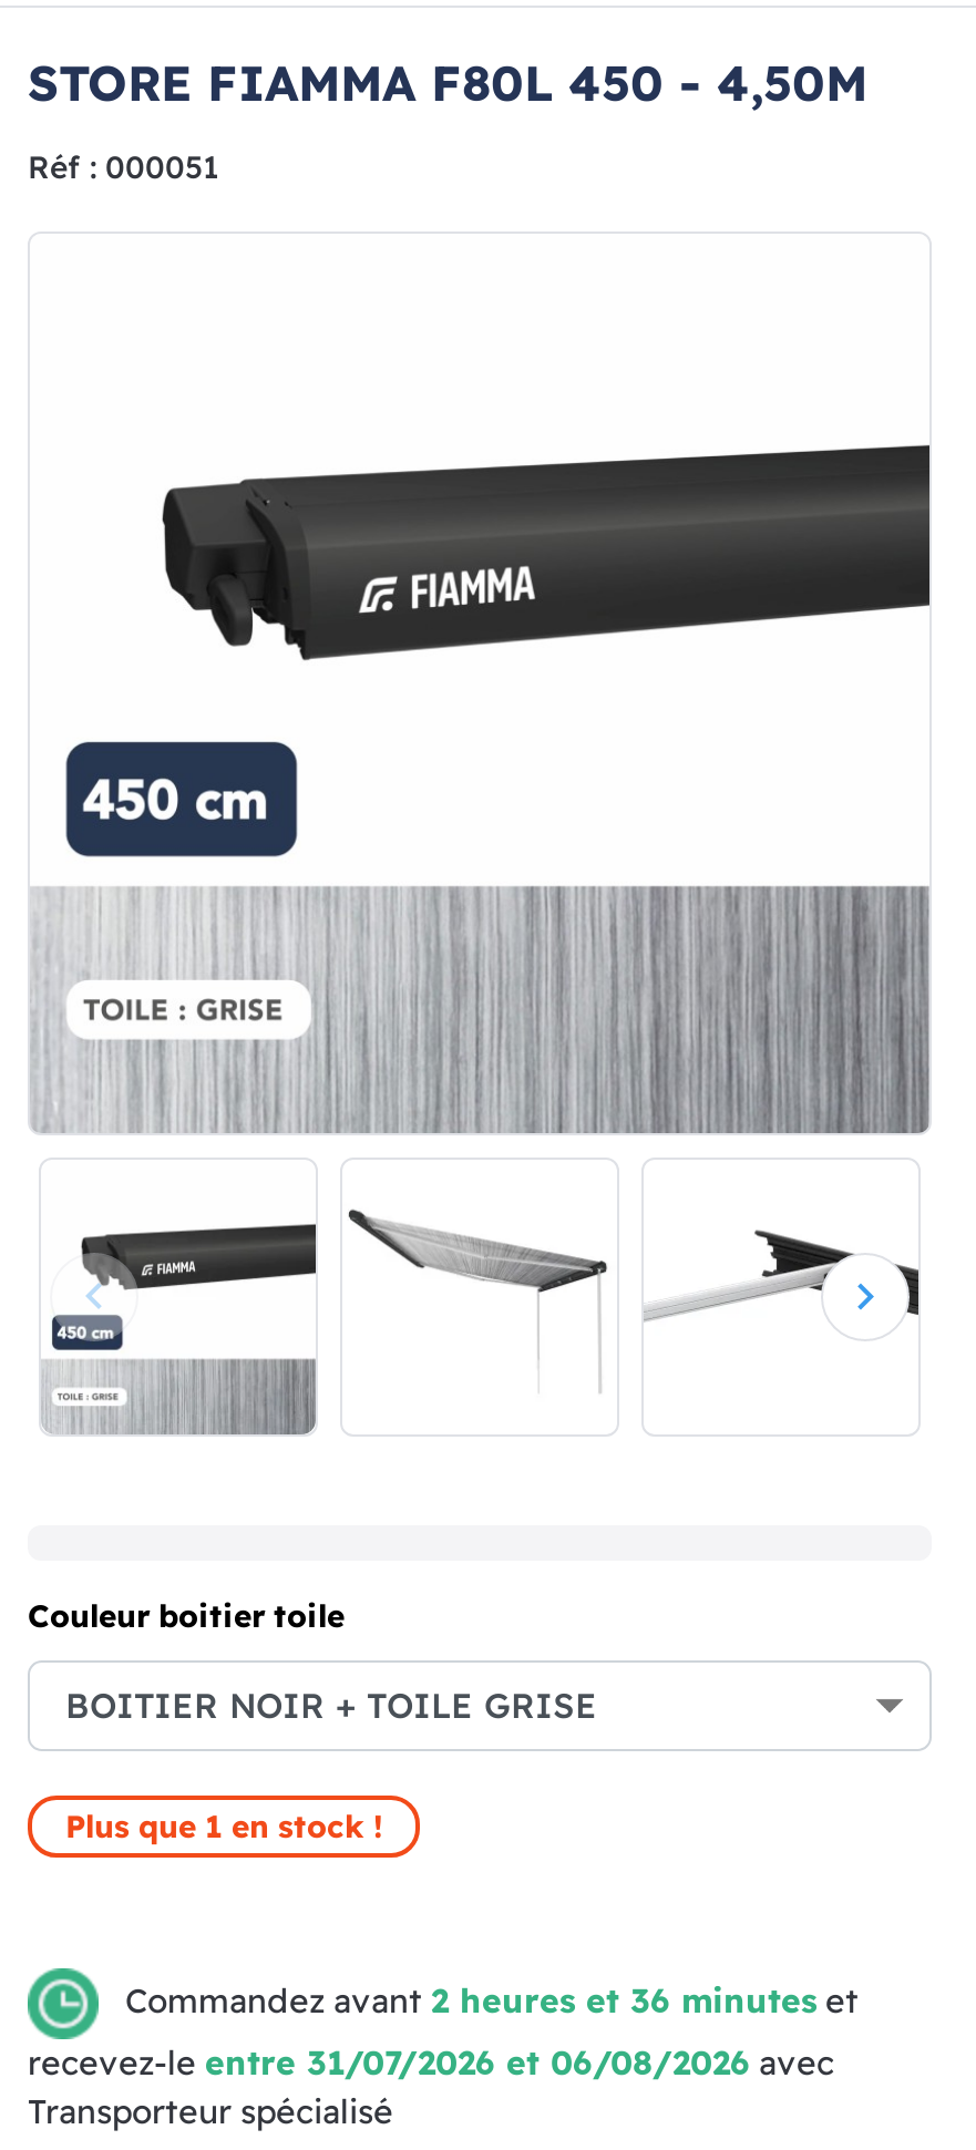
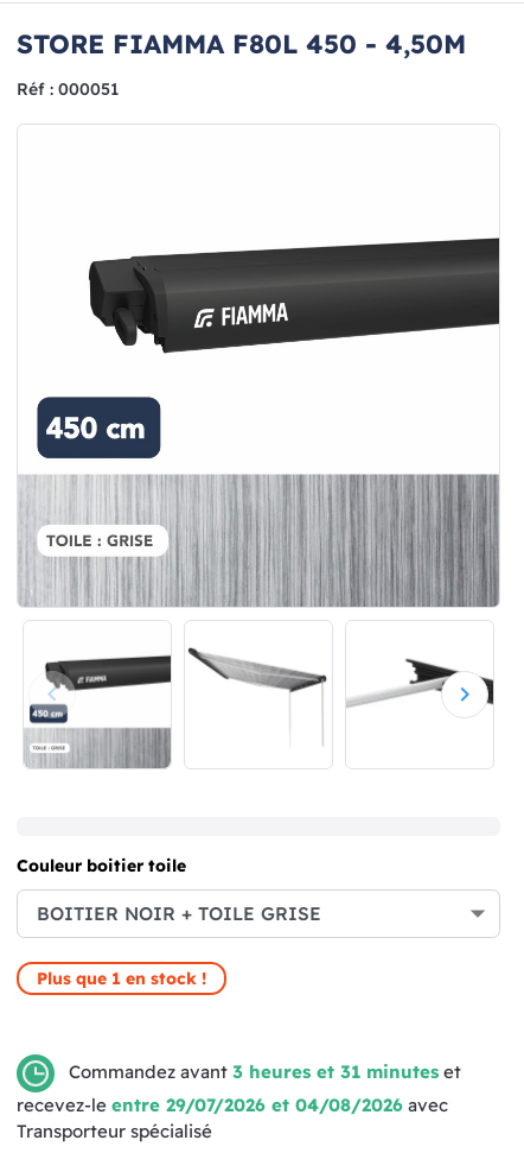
[125,1980,859,2022] Commandez avant 2 heures et 36 minutes et -> [69,1061,461,1083] Commandez avant 3 heures et 31 minutes et
[28,2042,834,2084] recevez-le entre 31/07/2026 et 06/08/2026 avec -> [17,1094,448,1116] recevez-le entre 29/07/2026 et 04/08/2026 avec

